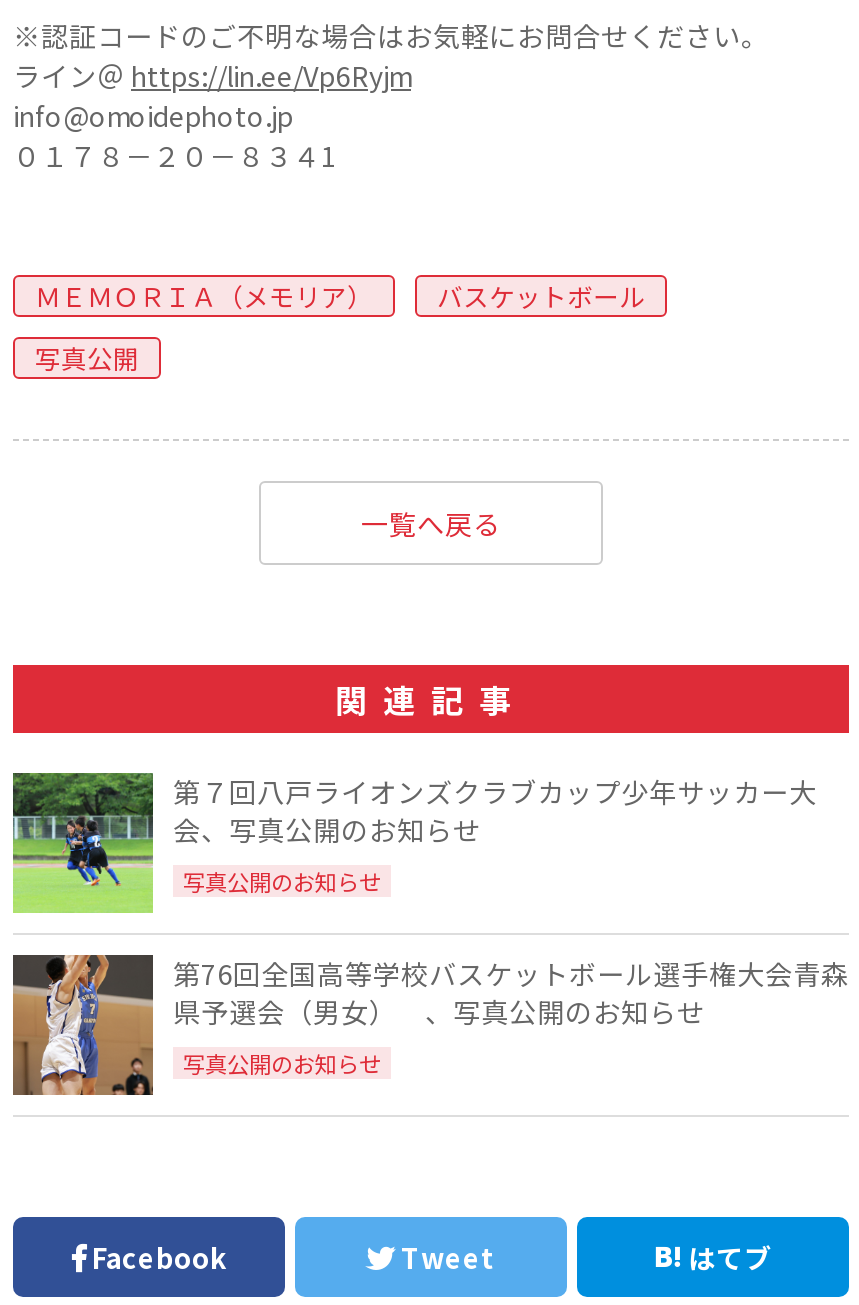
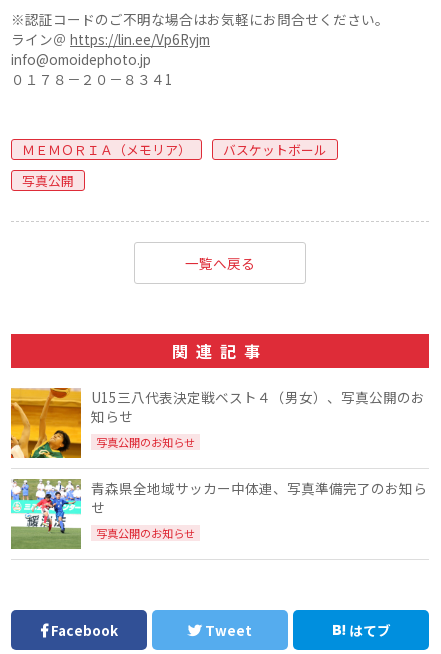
[11,770,817,915] [image] | 第７回八戸ライオンズクラブカップ少年サッカー大 | 会、写真公開のお知らせ -> [10,387,425,459] [image] | U15三八代表決定戦ベスト４（男女）、写真公開のお | 知らせ
[11,952,849,1097] [image] | 第76回全国高等学校バスケットボール選手権大会青森 | 県予選会（男女） 、写真公開のお知らせ -> [10,478,427,550] [image] | 青森県全地域サッカー中体連、写真準備完了のお知ら | せ

